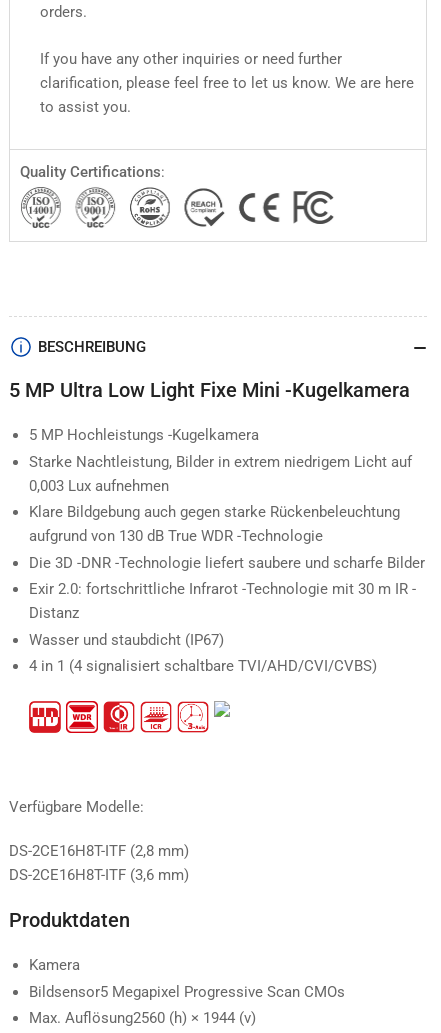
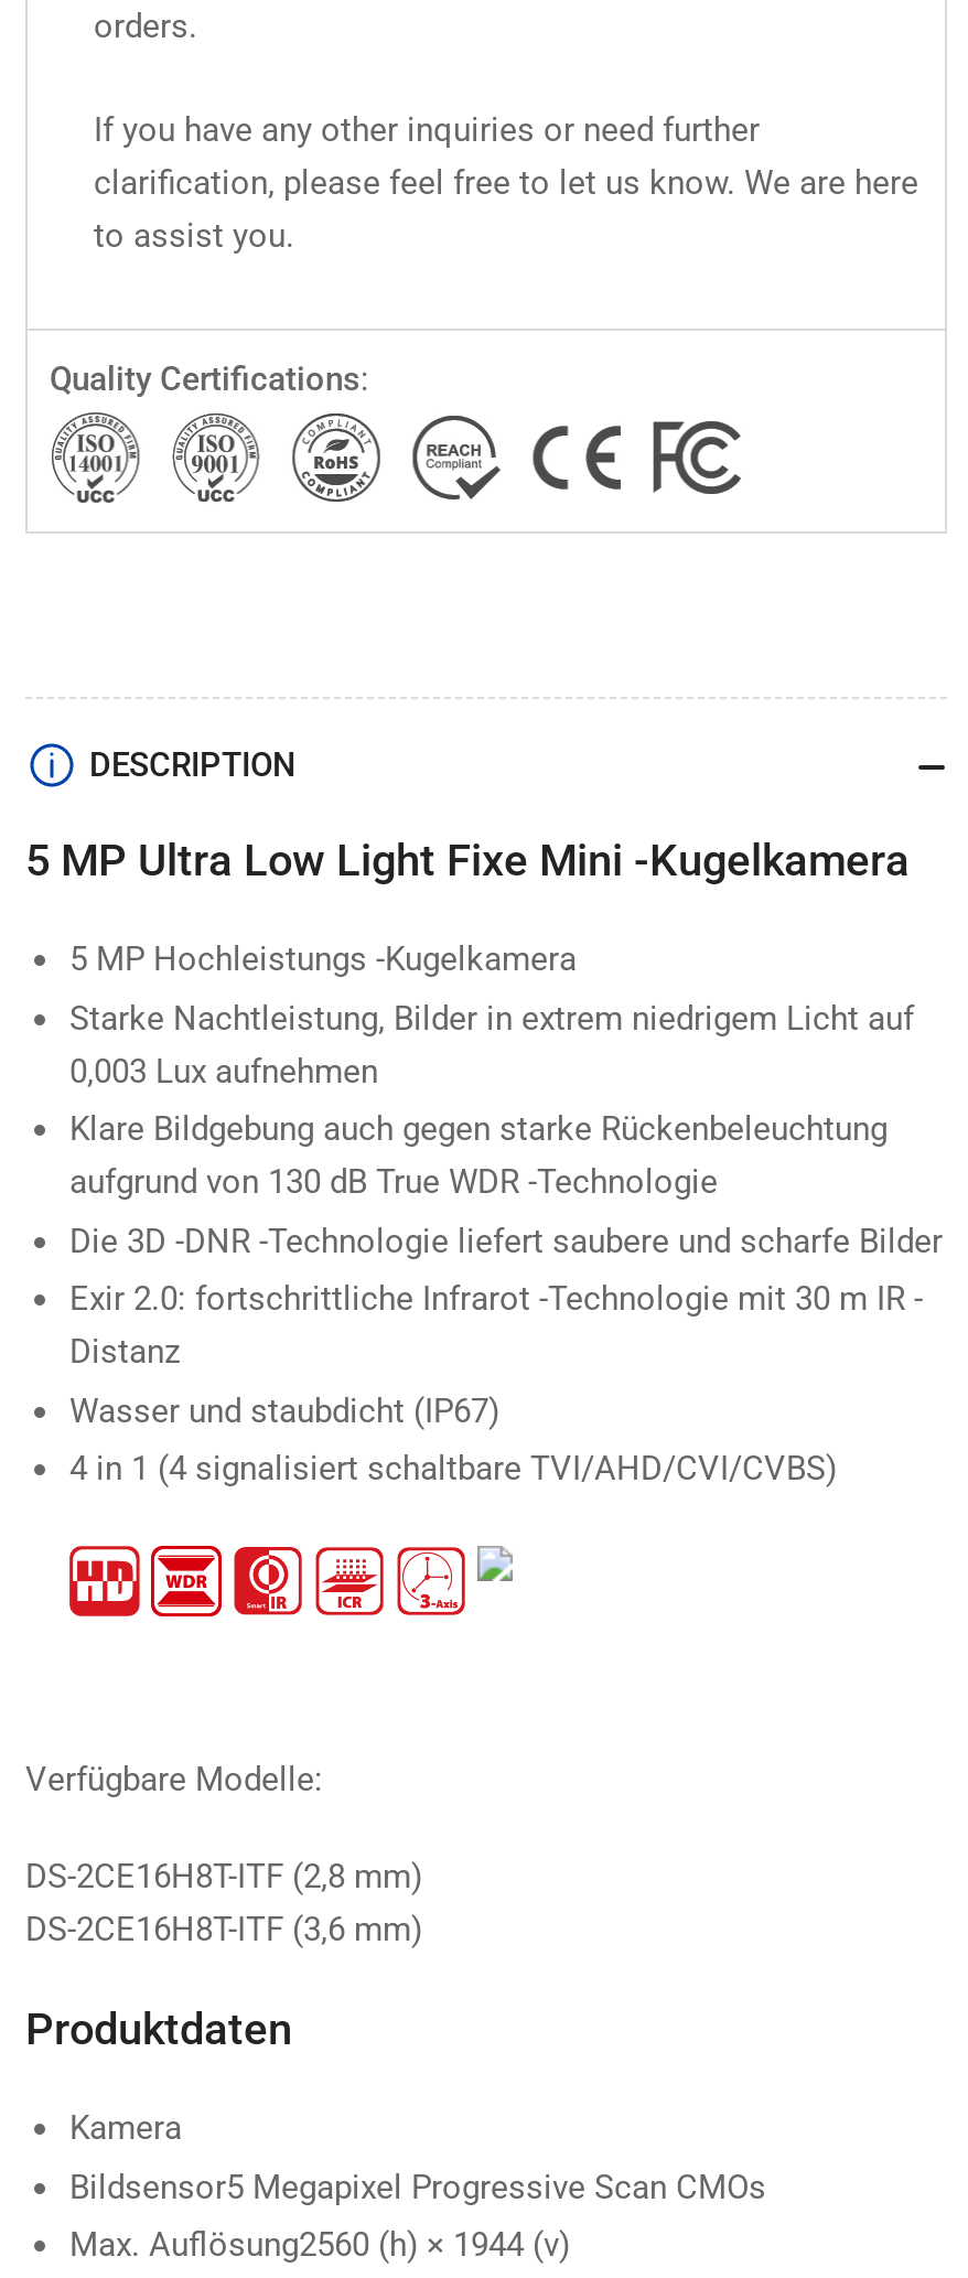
[38,338,146,356] BESCHREIBUNG -> [89,746,297,786] DESCRIPTION

